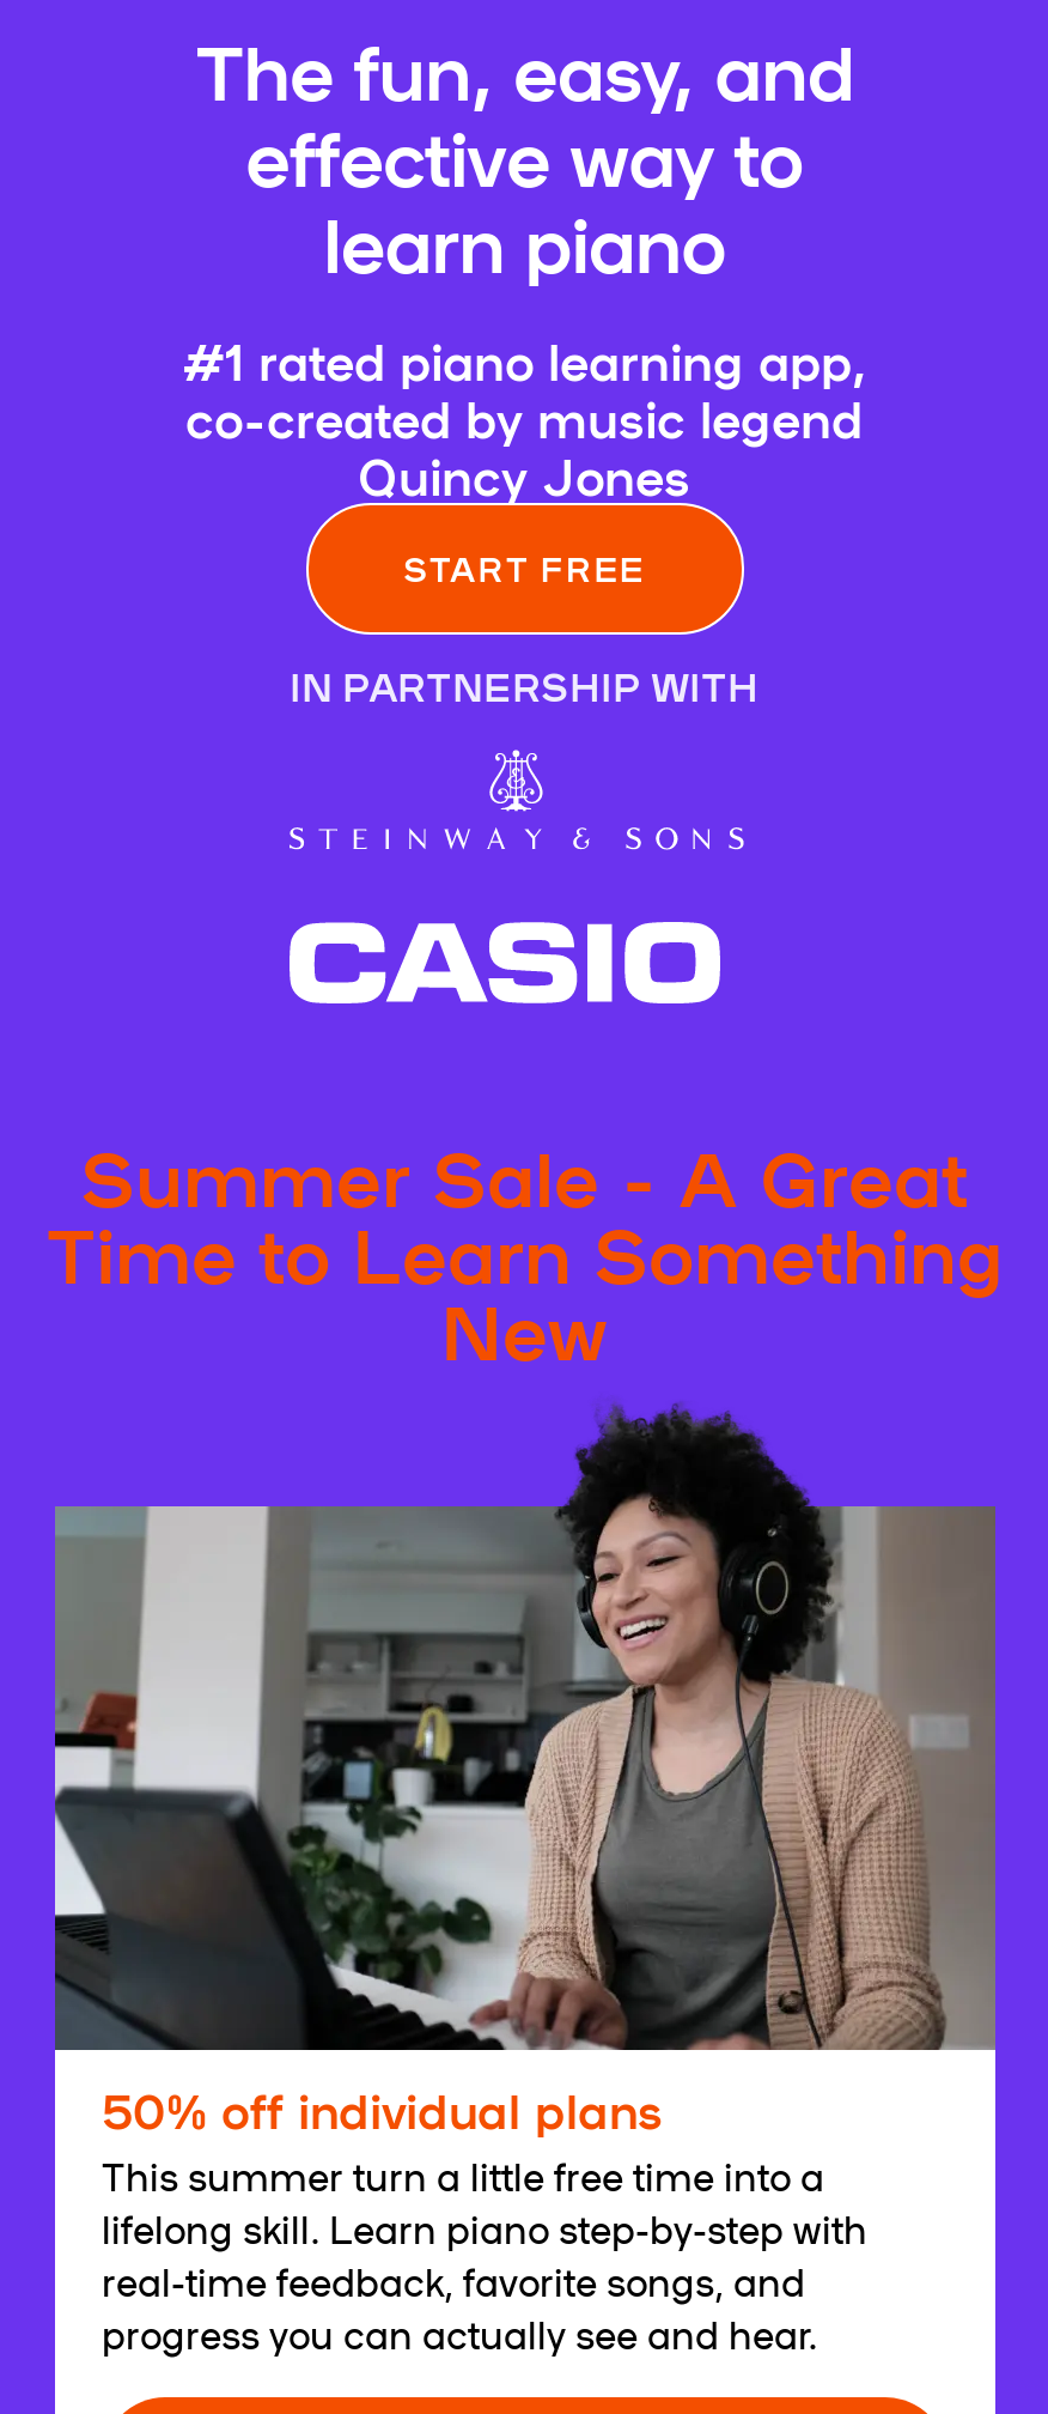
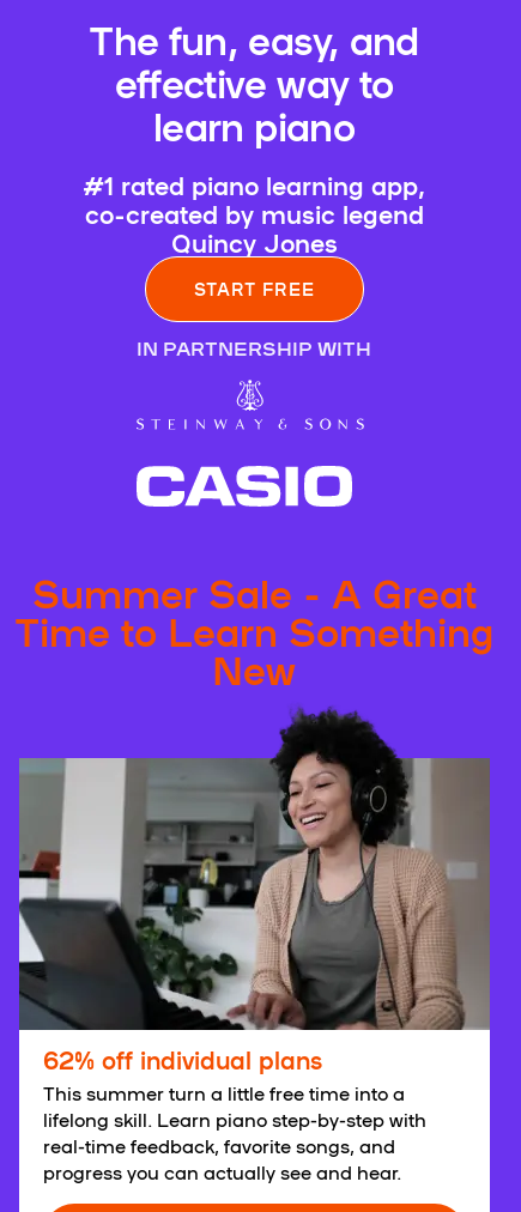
[102,2073,662,2140] 50% off individual plans -> [43,1041,322,1075] 62% off individual plans

